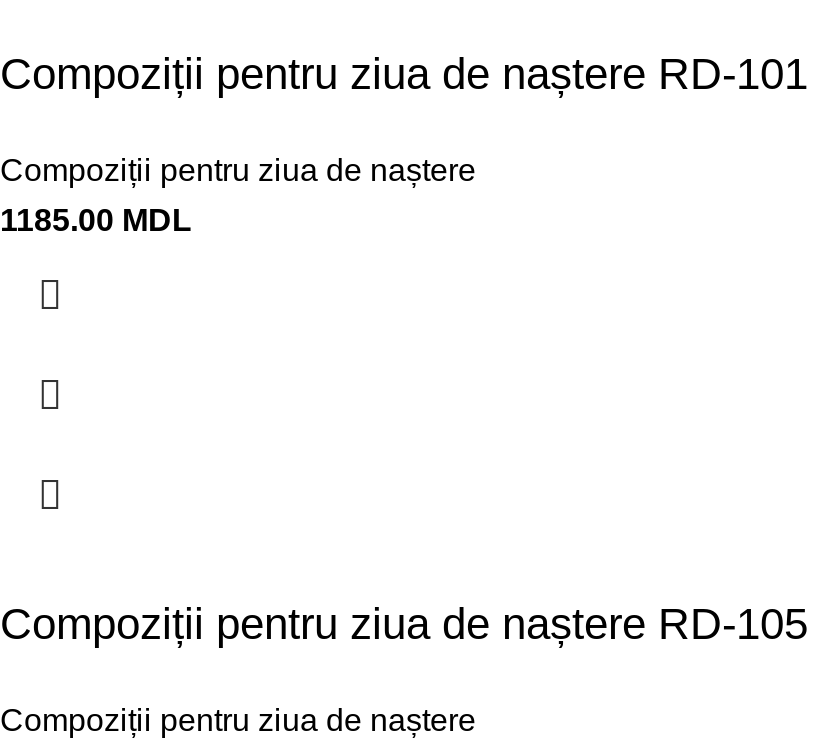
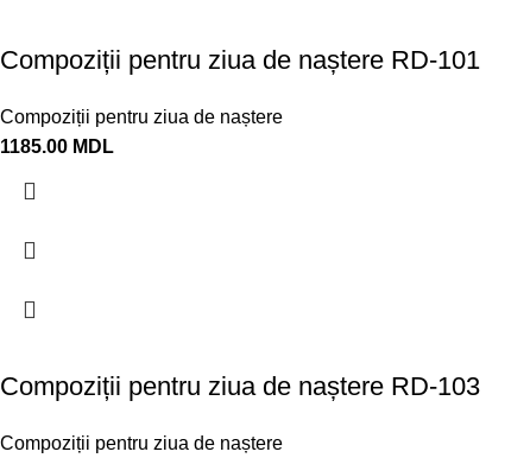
[0,600,808,650] Compoziții pentru ziua de naștere RD-105 -> [0,371,480,401] Compoziții pentru ziua de naștere RD-103

